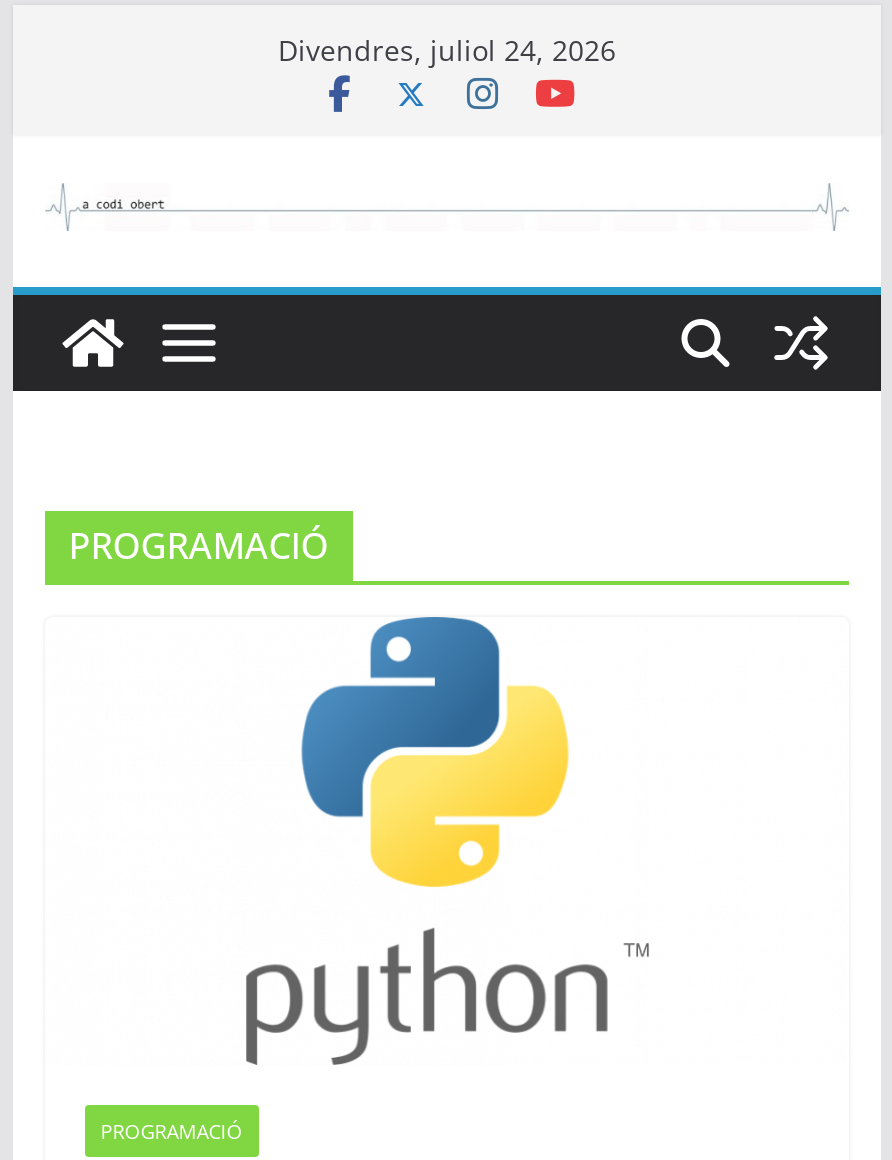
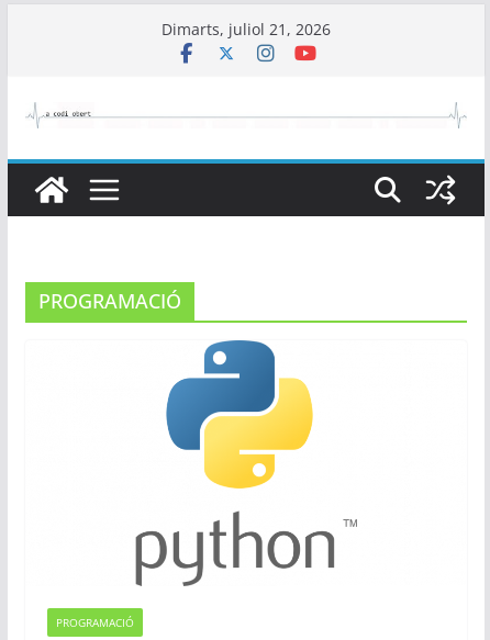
[278,31,616,69] Divendres, juliol 24, 2026 -> [162,19,331,40] Dimarts, juliol 21, 2026

